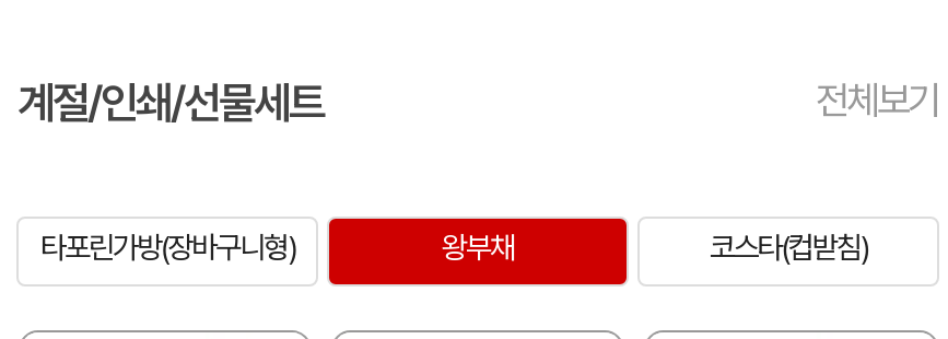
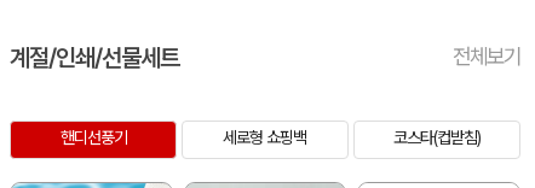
[41,230,514,265] 타포린가방(장바구니형) | 왕부채 -> [60,128,307,147] 핸디선풍기 | 세로형 쇼핑백

